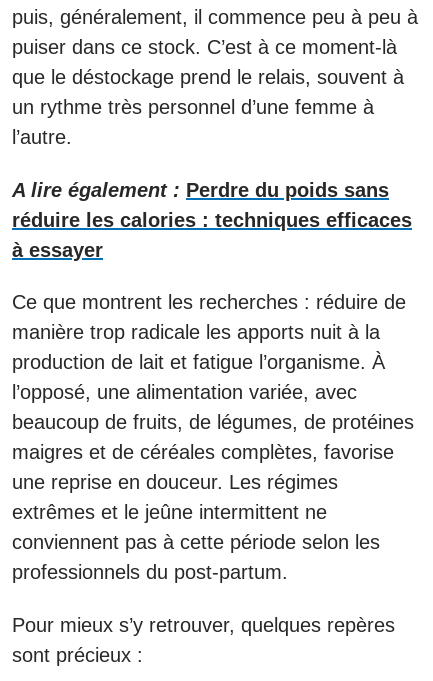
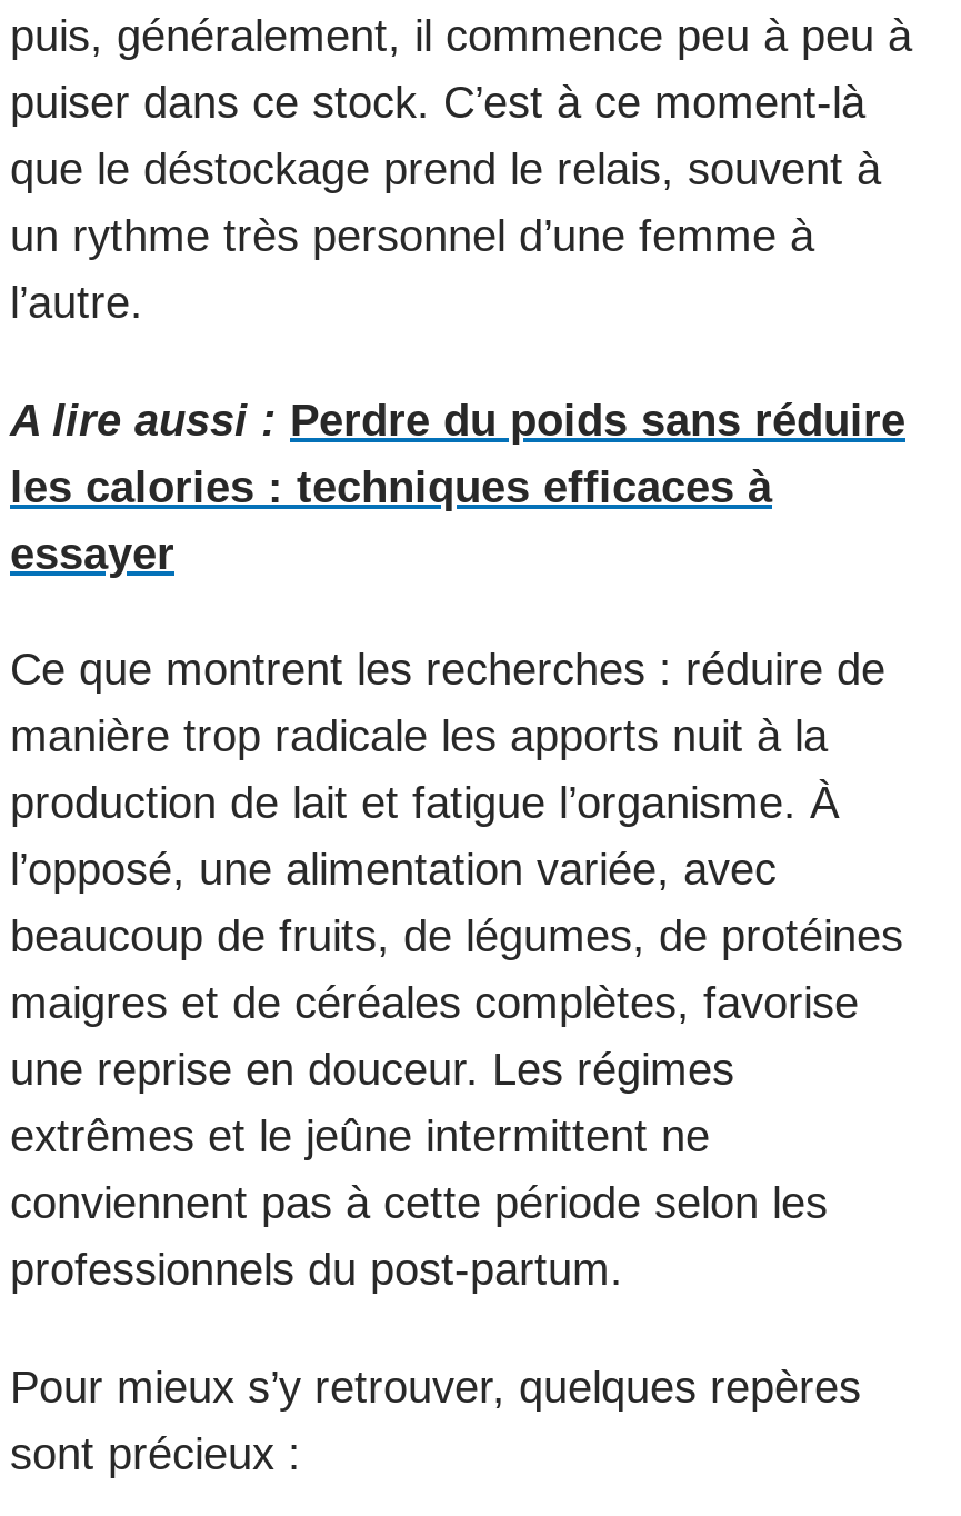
[12,178,412,260] A lire également : Perdre du poids sans | réduire les calories : techniques efficaces | à essayer -> [10,395,905,577] A lire aussi : Perdre du poids sans réduire | les calories : techniques efficaces à | essayer

